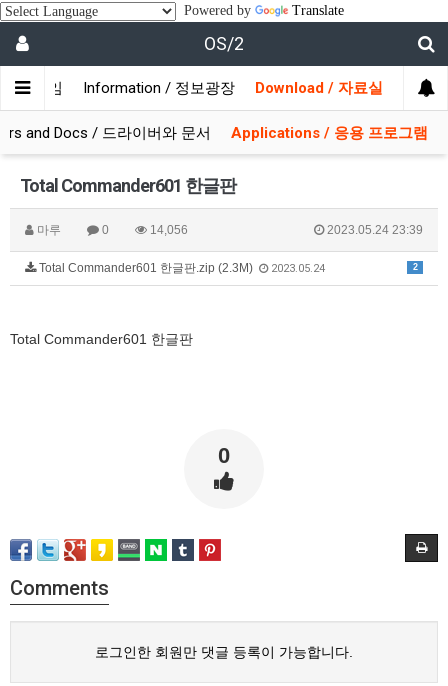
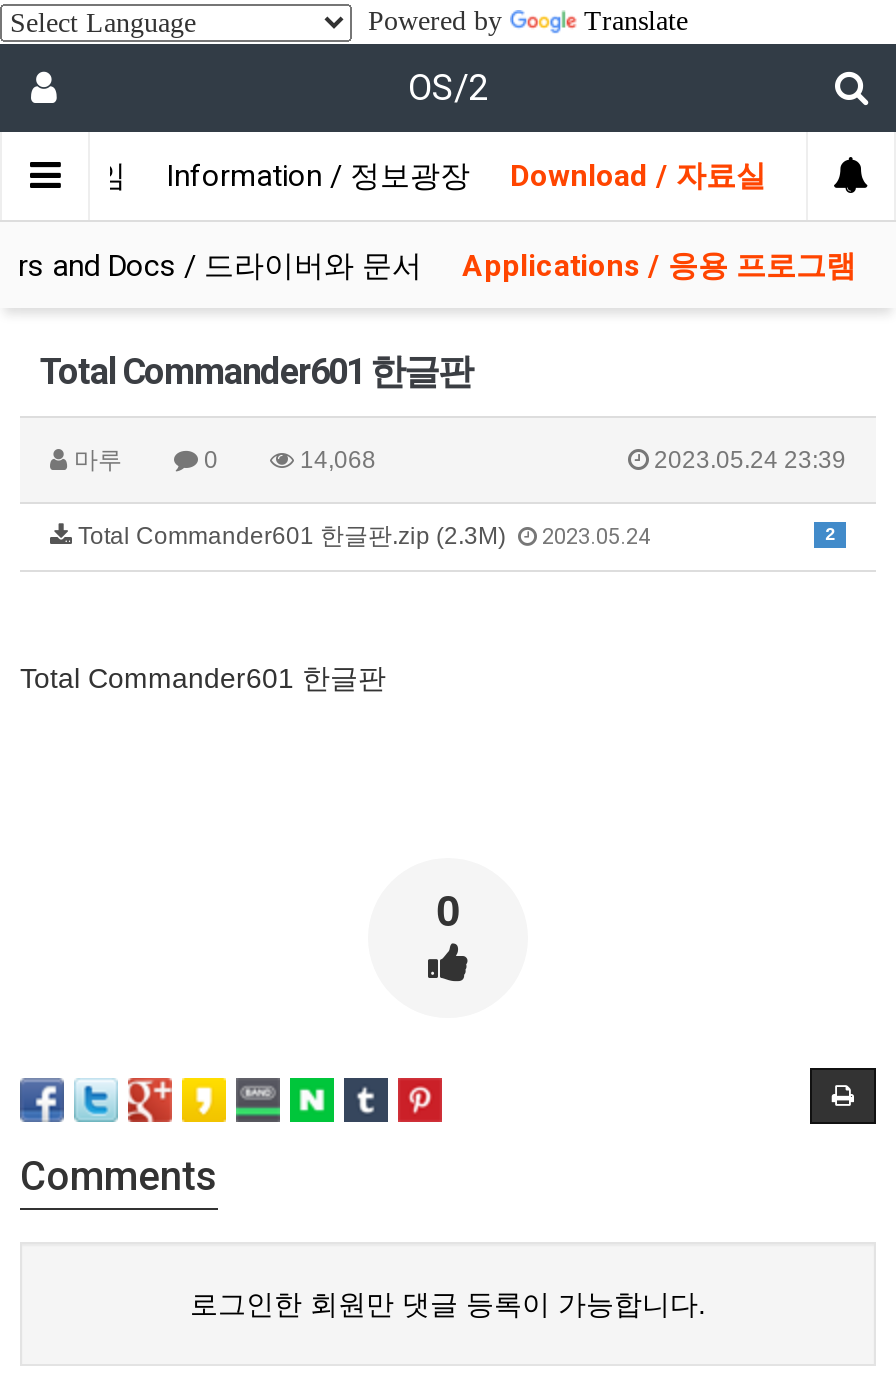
[147,223,188,237] 14,056 -> [294,446,376,474] 14,068

